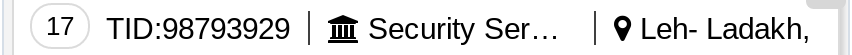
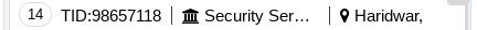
[46,11,74,41] 17 -> [28,7,43,23] 14
[106,11,290,45] TID:98793929 -> [61,7,161,25] TID:98657118
[632,11,810,45] Leh- Ladakh, -> [350,7,423,25] Haridwar,

